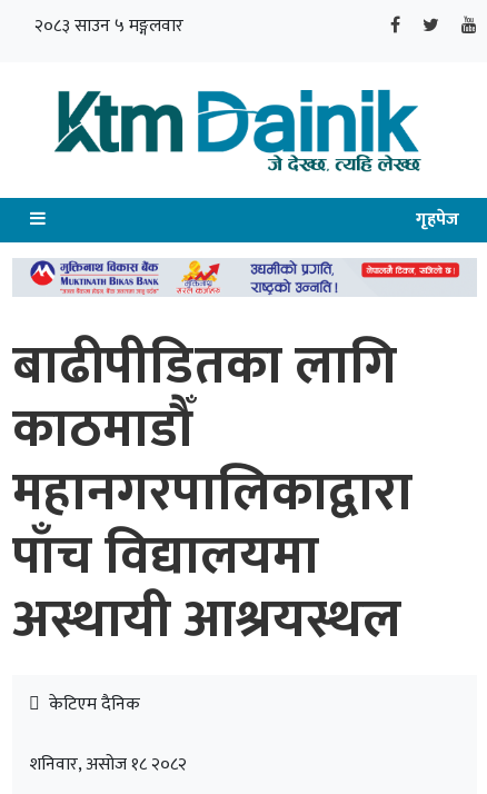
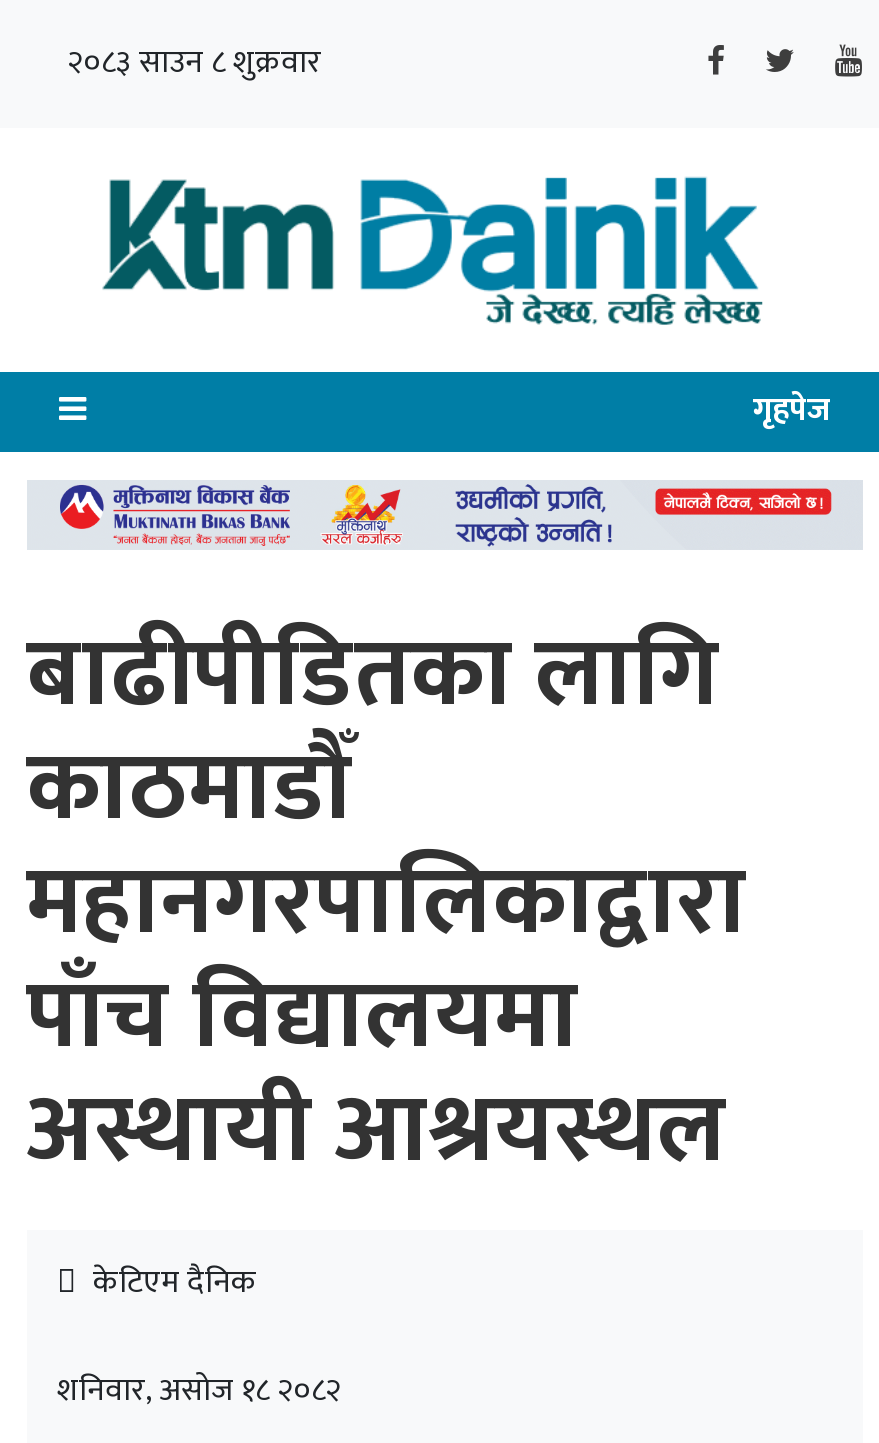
[34,11,183,41] २०८३ साउन ५ मङ्गलवार -> [67,36,321,90] २०८३ साउन ८ शुक्रवार

